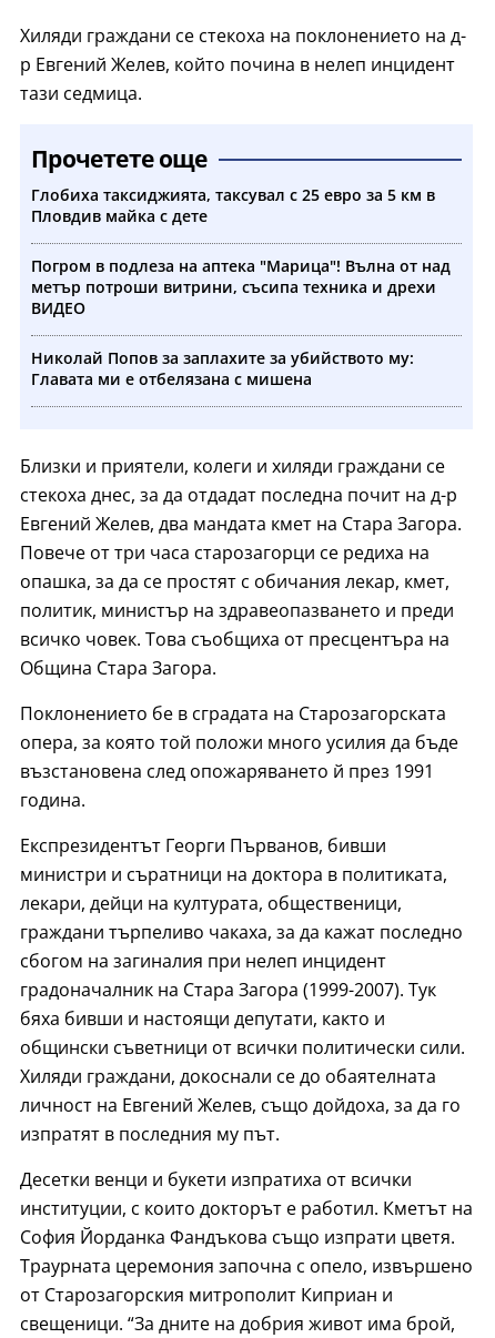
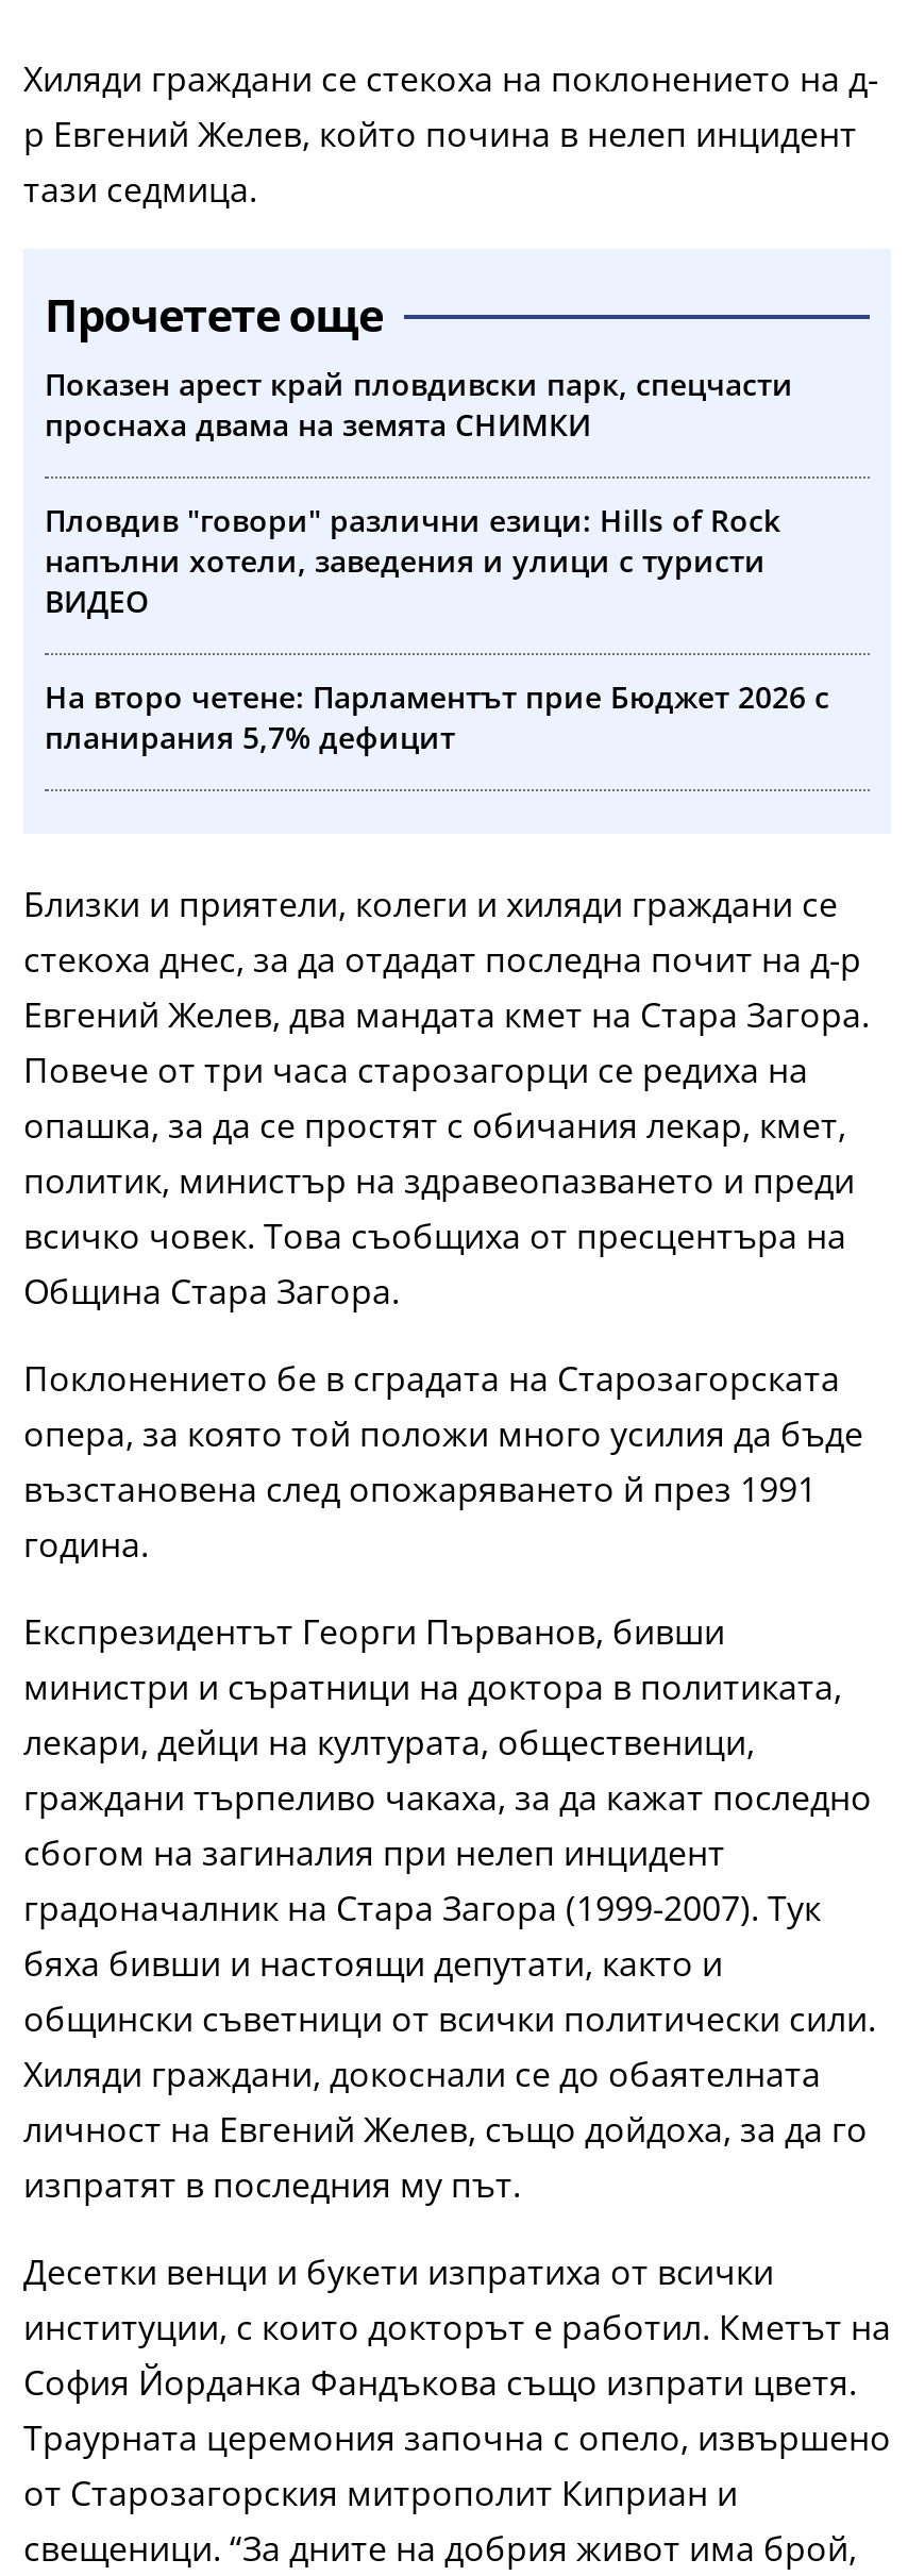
[31,184,435,227] Глобиха таксиджията, таксувал с 25 евро за 5 км в | Пловдив майка с дете -> [45,364,793,445] Показен арест край пловдивски парк, спецчасти | проснаха двама на земята СНИМКИ
[31,255,451,298] Погром в подлеза на аптека "Марица"! Вълна от над | метър потроши витрини, съсипа техника и дрехи -> [45,500,780,581] Пловдив "говори" различни езици: Hills of Rock | напълни хотели, заведения и улици с туристи
[31,347,414,390] Николай Попов за заплахите за убийството му: | Главата ми е отбелязана с мишена -> [45,677,829,758] На второ четене: Парламентът прие Бюджет 2026 с | планирания 5,7% дефицит

